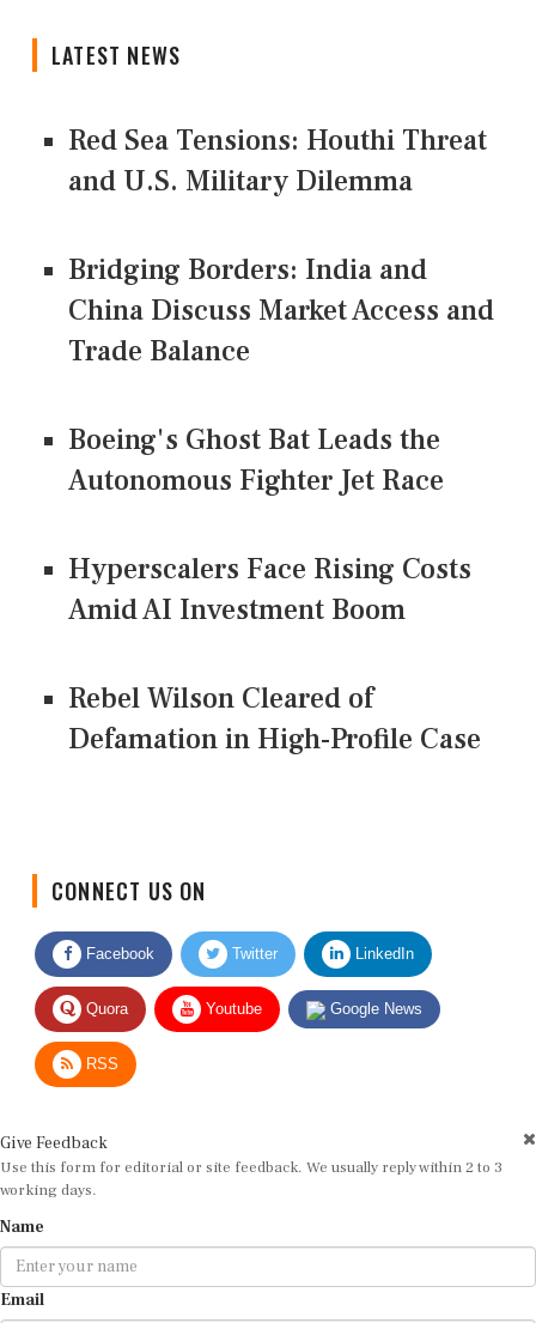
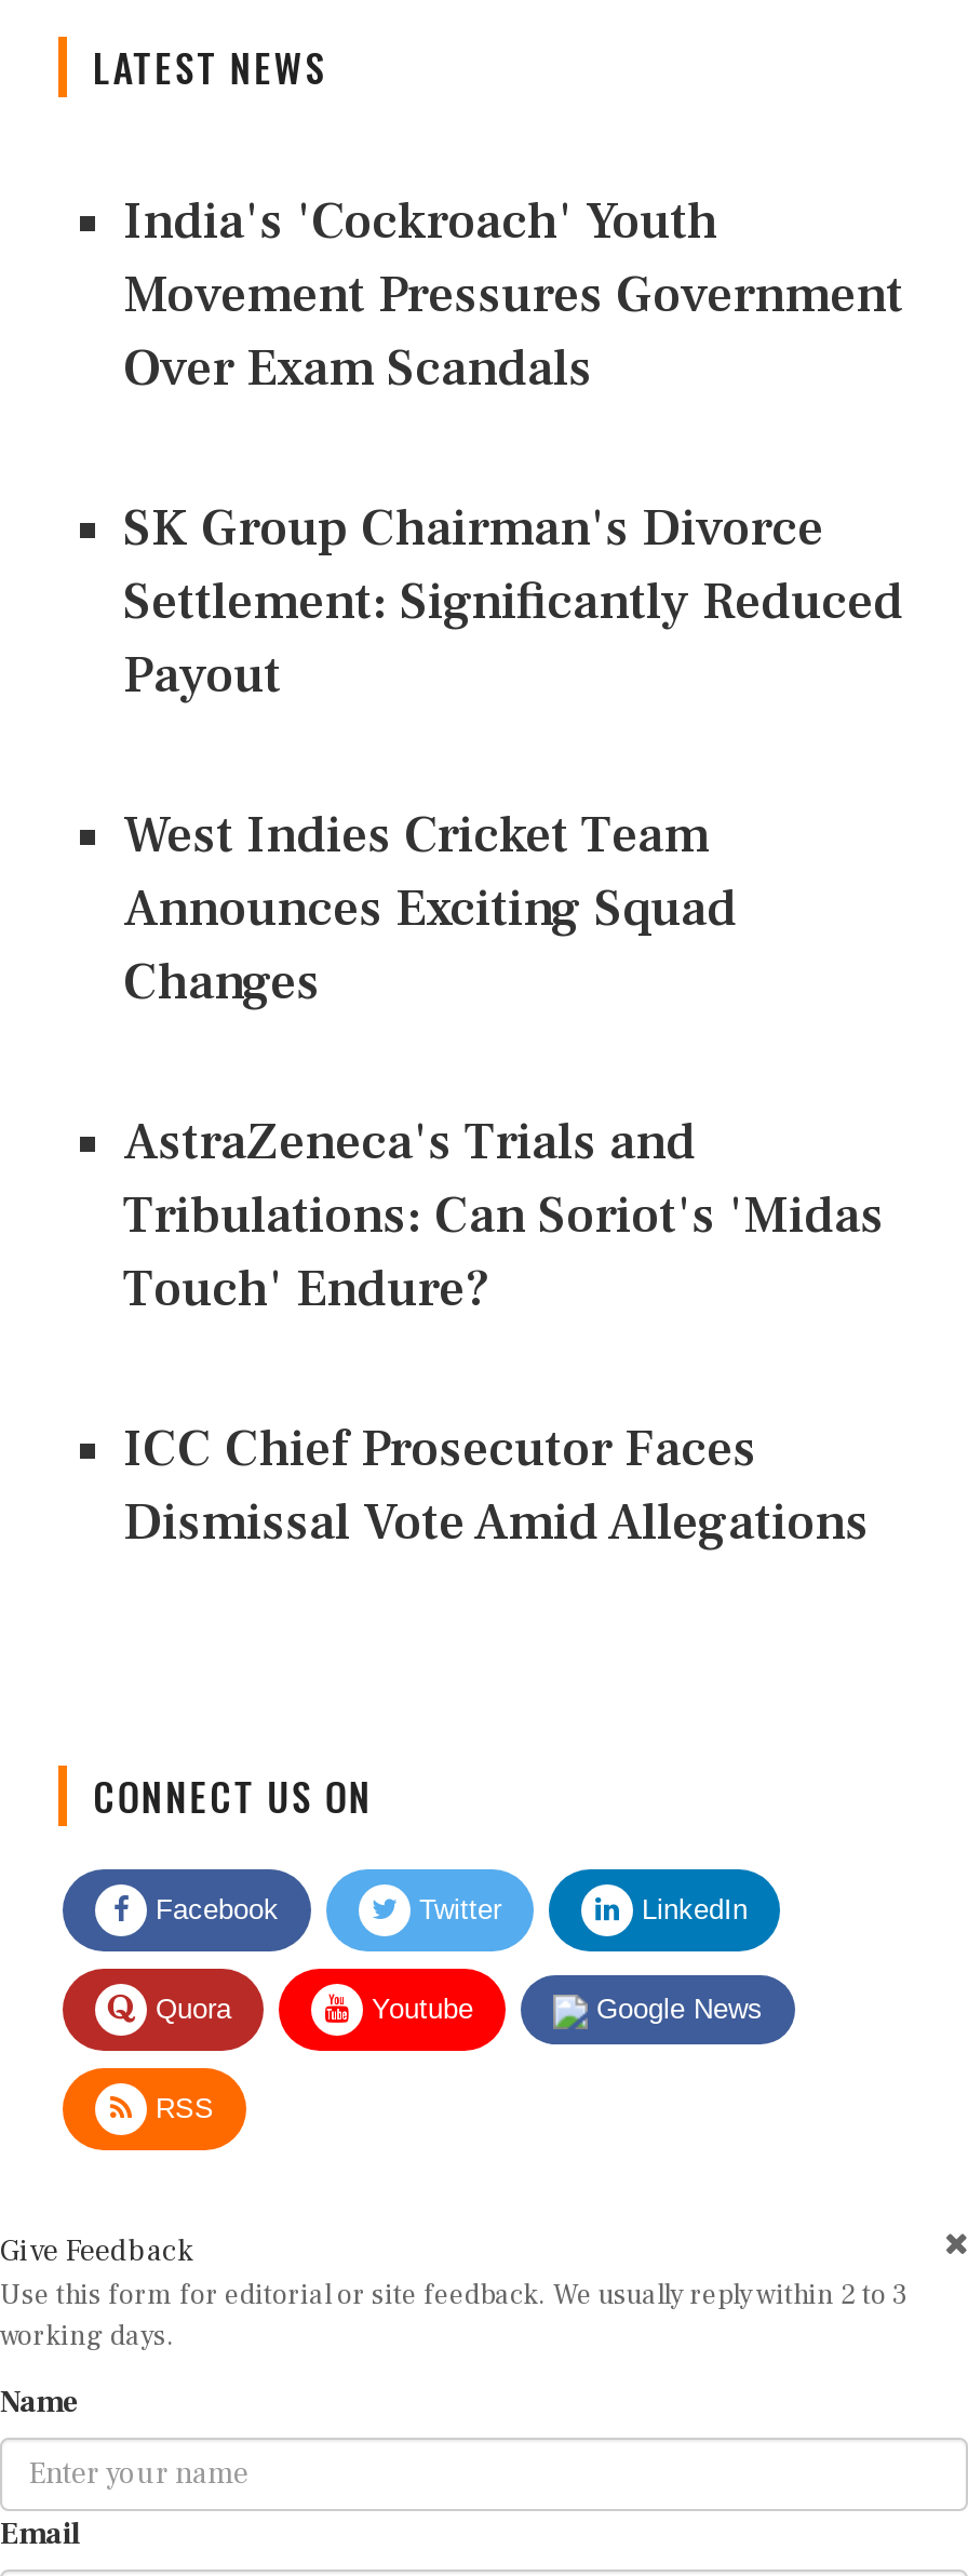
[68,123,487,201] Red Sea Tensions: Houthi Threat | and U.S. Military Dilemma -> [123,189,903,403] India's 'Cockroach' Youth | Movement Pressures Government | Over Exam Scandals
[68,252,494,371] Bridging Borders: India and | China Discuss Market Access and | Trade Balance -> [123,496,903,710] SK Group Chairman's Divorce | Settlement: Significantly Reduced | Payout
[68,422,444,500] Boeing's Ghost Bat Leads the | Autonomous Fighter Jet Race -> [123,803,737,1017] West Indies Cricket Team | Announces Exciting Squad | Changes
[68,551,471,629] Hyperscalers Face Rising Costs | Amid AI Investment Boom -> [123,1110,884,1324] AstraZeneca's Trials and | Tribulations: Can Soriot's 'Midas | Touch' Endure?
[68,681,481,758] Rebel Wilson Cleared of | Defamation in High-Profile Case -> [123,1417,869,1557] ICC Chief Prosecutor Faces | Dismissal Vote Amid Allegations

